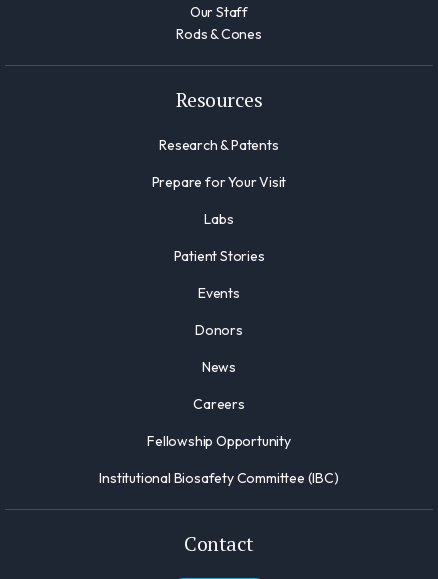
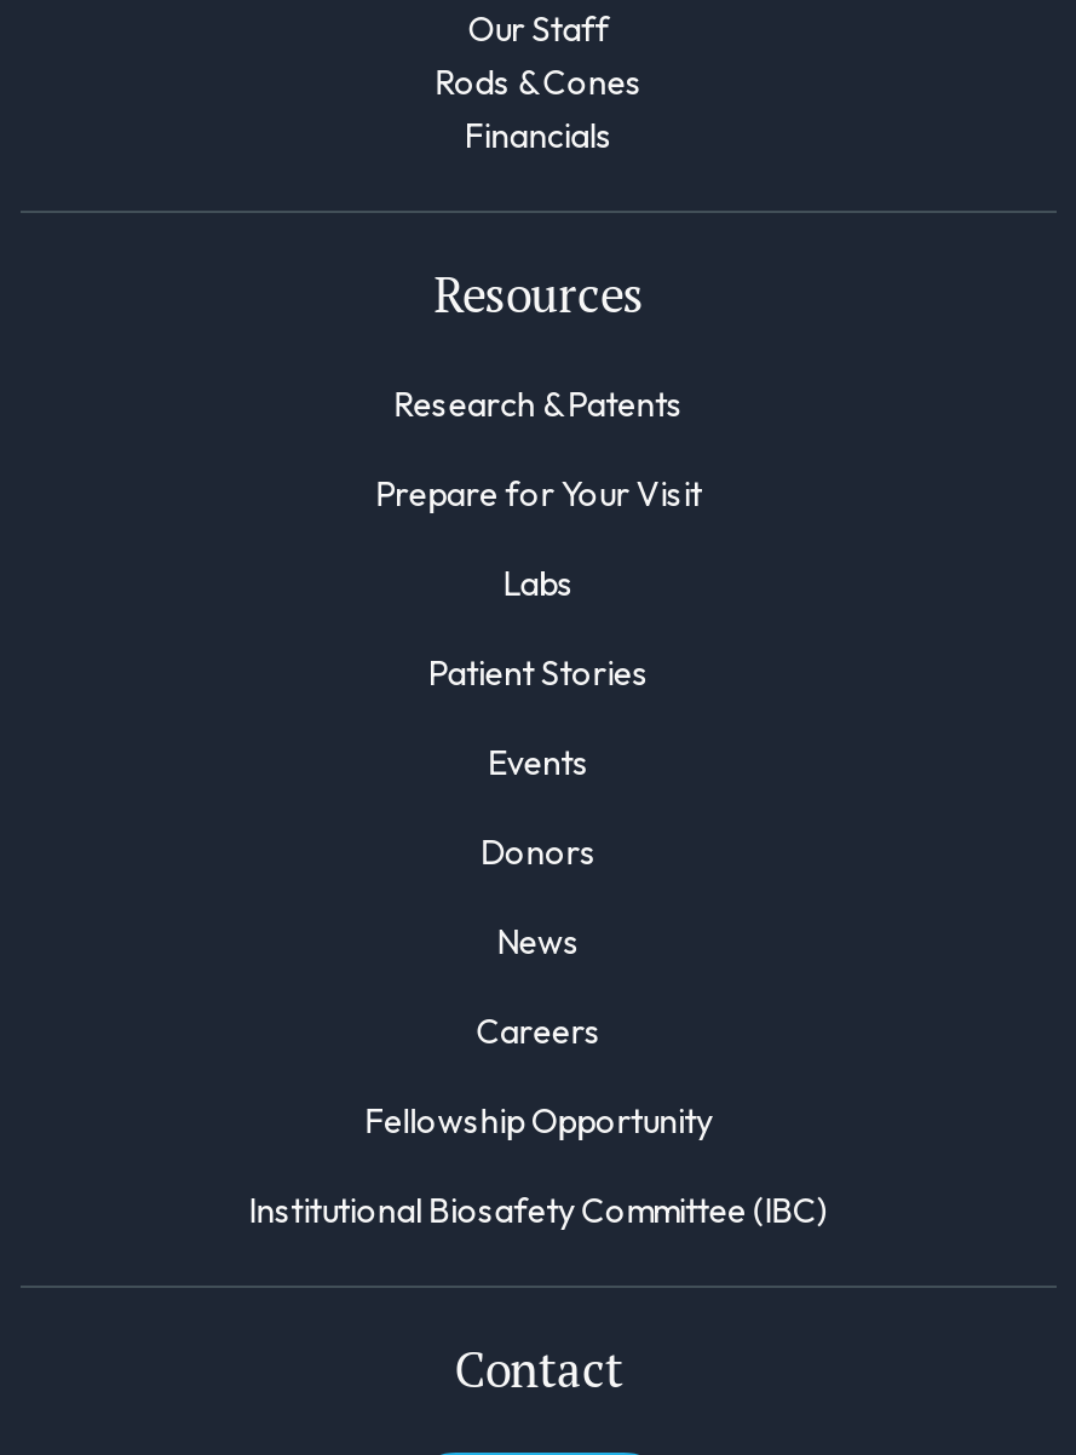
none -> [465,113,612,157] Financials

